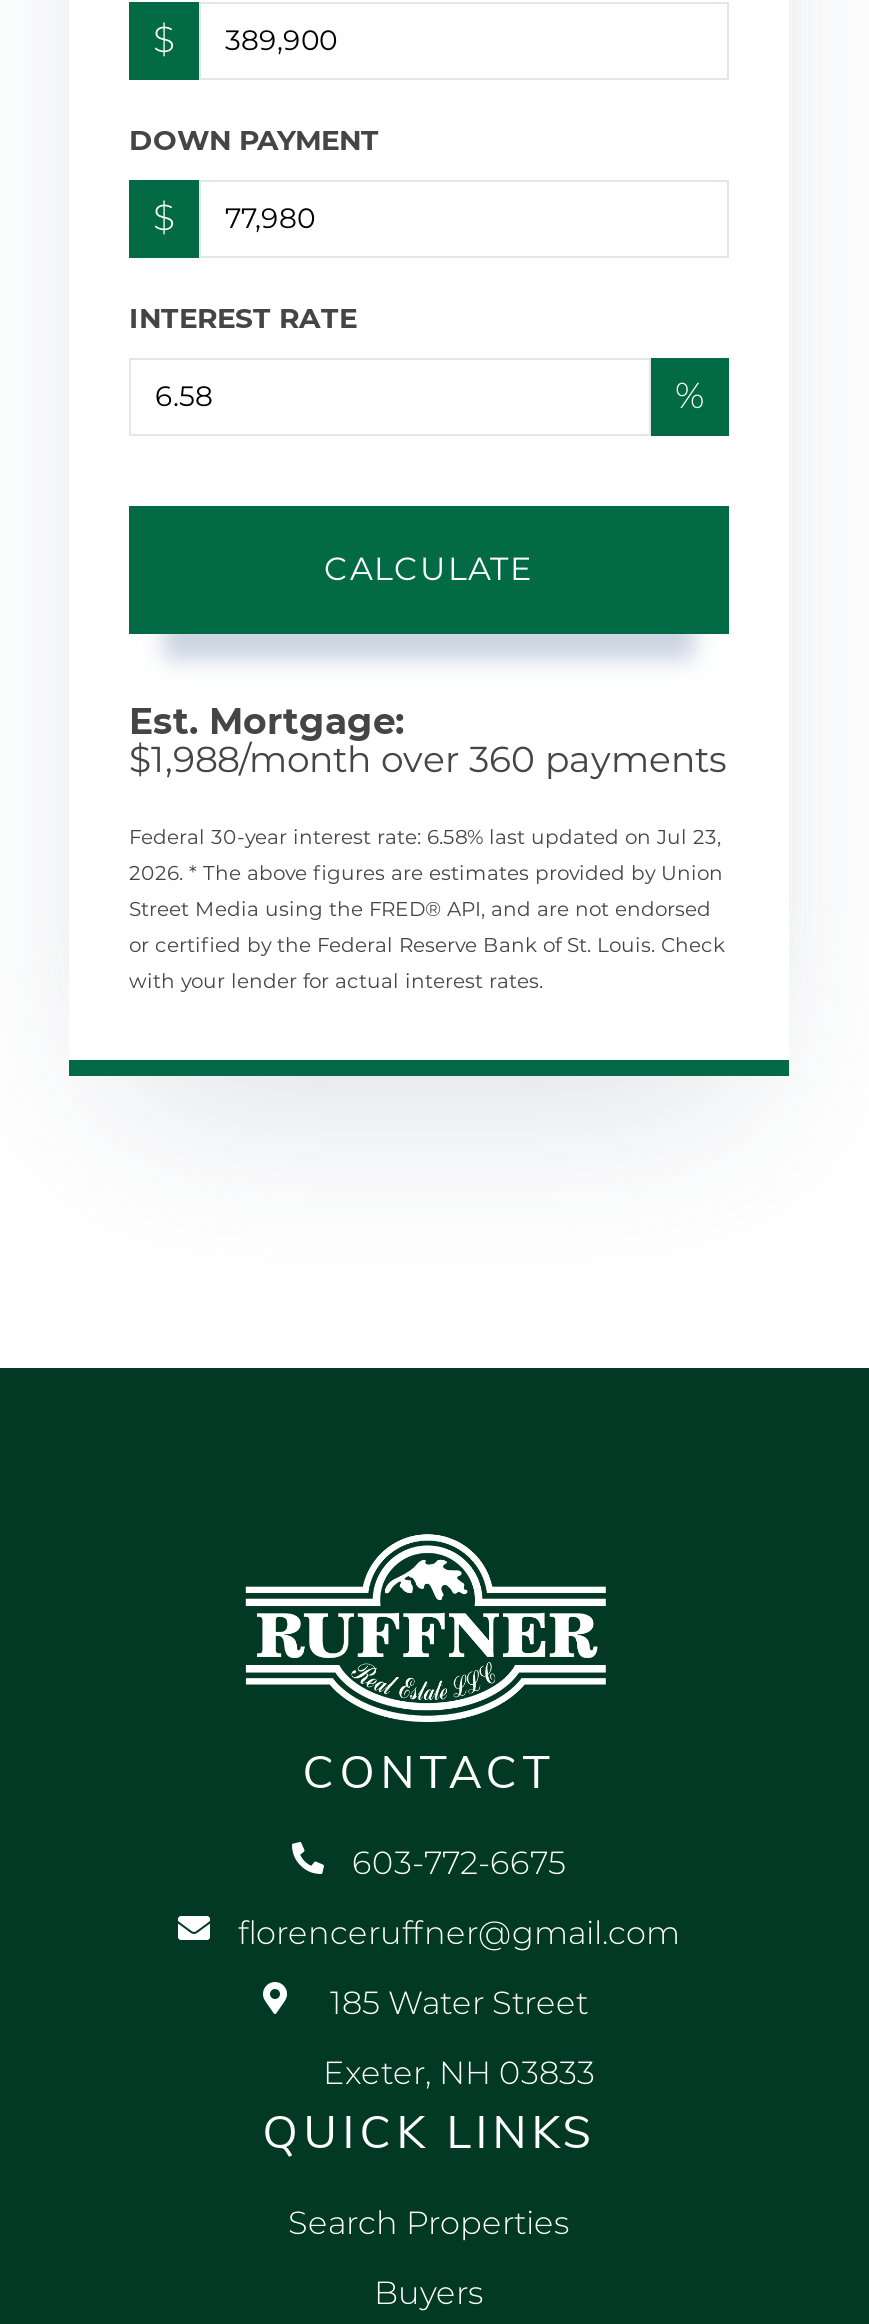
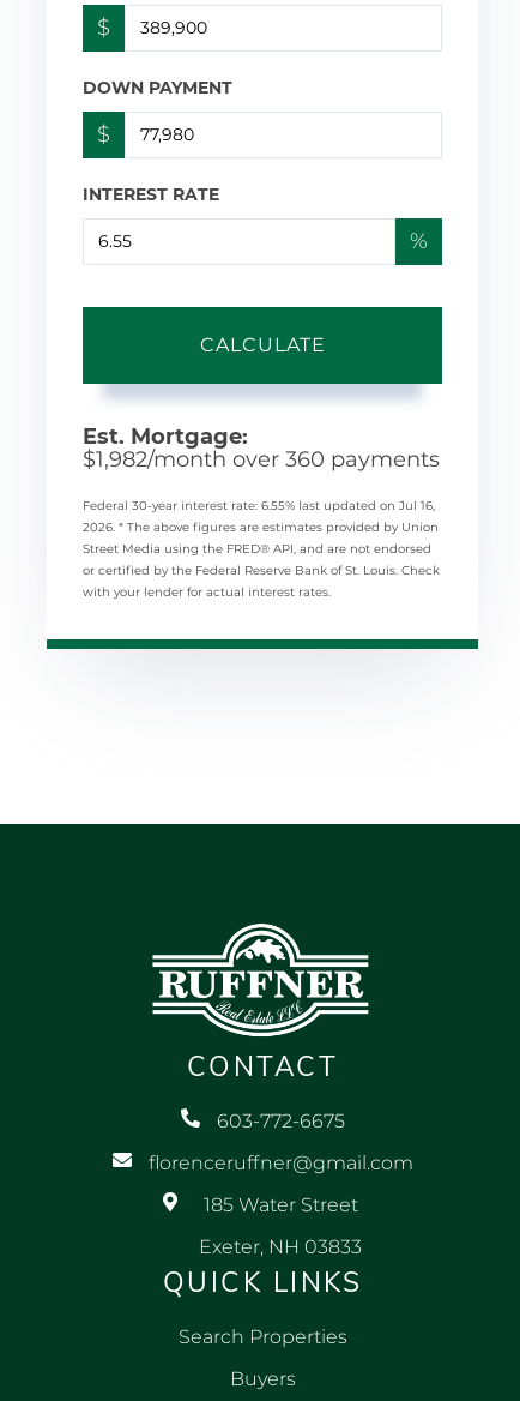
[129,738,727,782] $1,988/month over 360 payments -> [83,446,440,472] $1,982/month over 360 payments
[129,824,721,850] Federal 30-year interest rate: 6.58% last updated on Jul 23, -> [83,498,435,513] Federal 30-year interest rate: 6.55% last updated on Jul 16,

